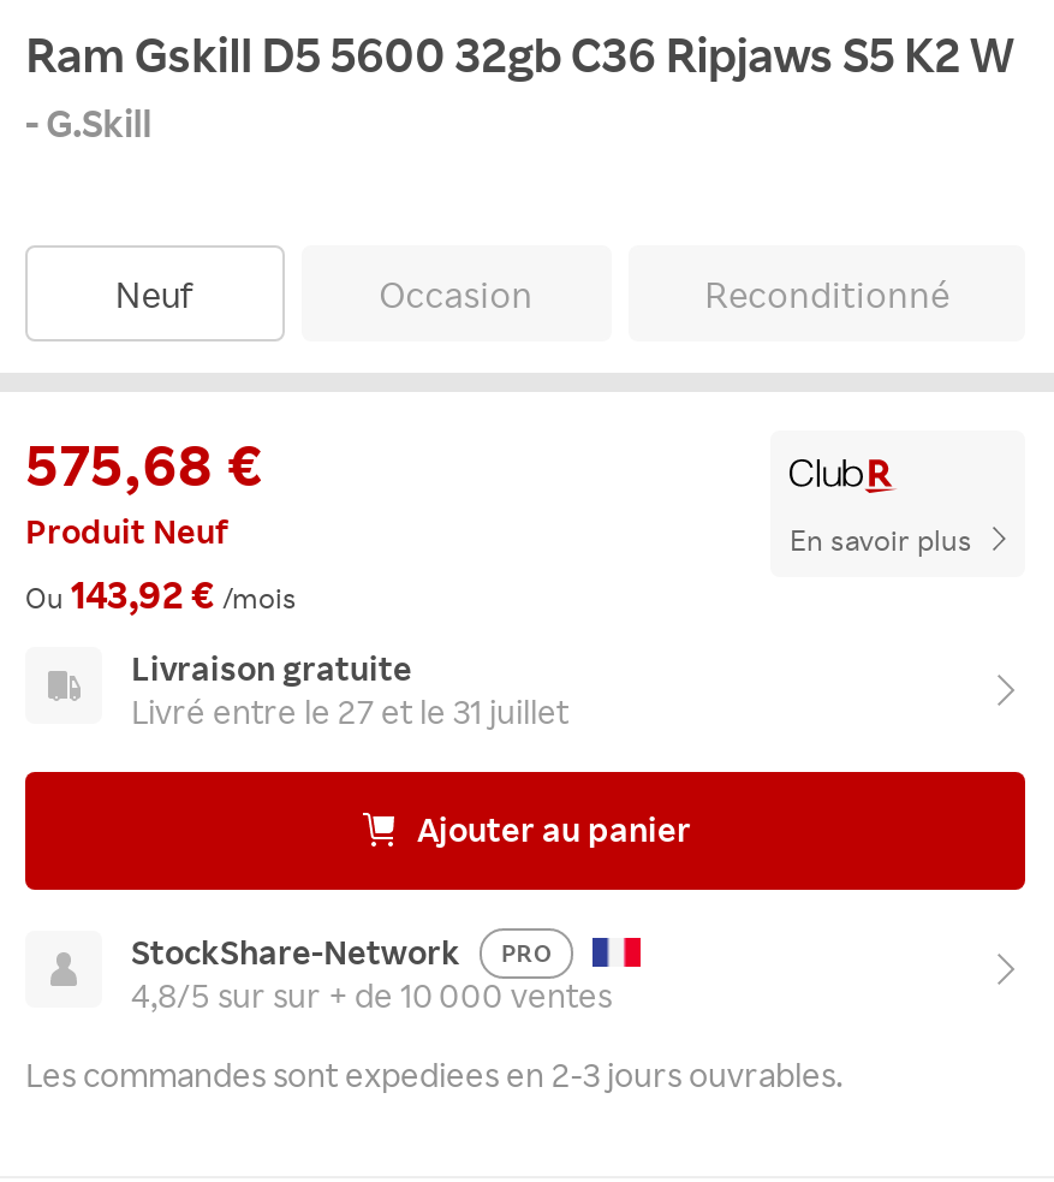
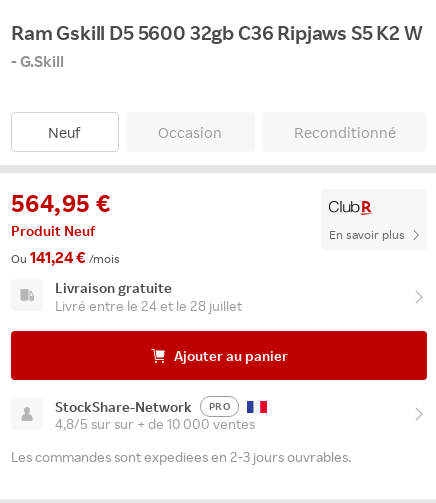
[25,426,262,499] 575,68 € -> [11,188,110,218] 564,95 €
[25,568,297,616] Ou 143,92 €/mois -> [11,247,120,267] Ou 141,24 €/mois
[131,689,568,729] Livré entre le 27 et le 31 juillet -> [55,297,242,314] Livré entre le 24 et le 28 juillet

